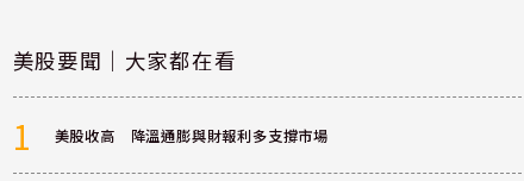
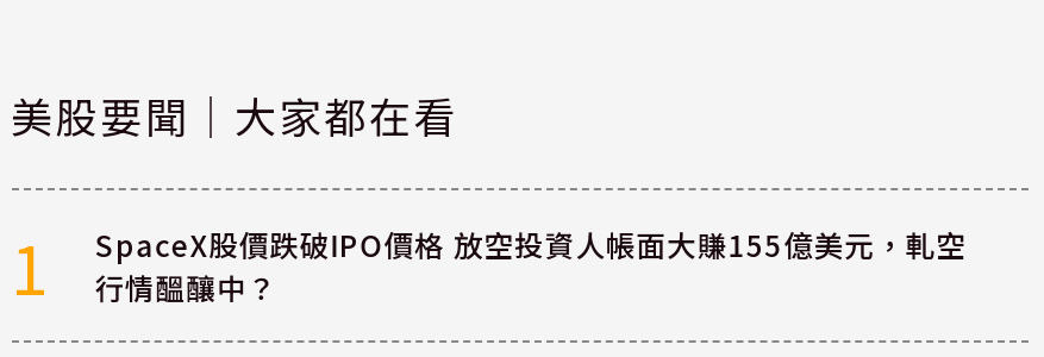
[54,125,329,146] 美股收高 降溫通膨與財報利多支撐市場 -> [95,223,966,309] SpaceX股價跌破IPO價格 放空投資人帳面大賺155億美元，軋空 | 行情醞釀中？

